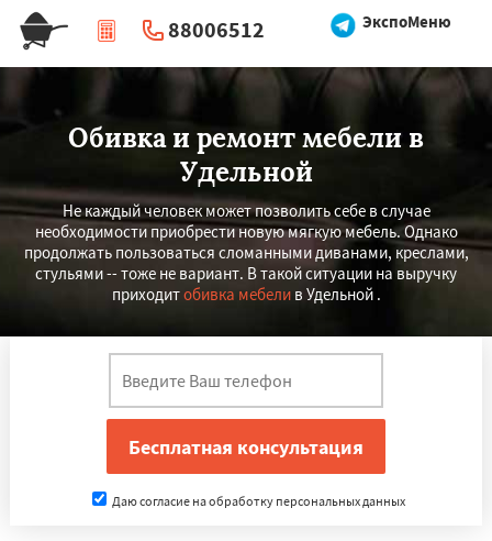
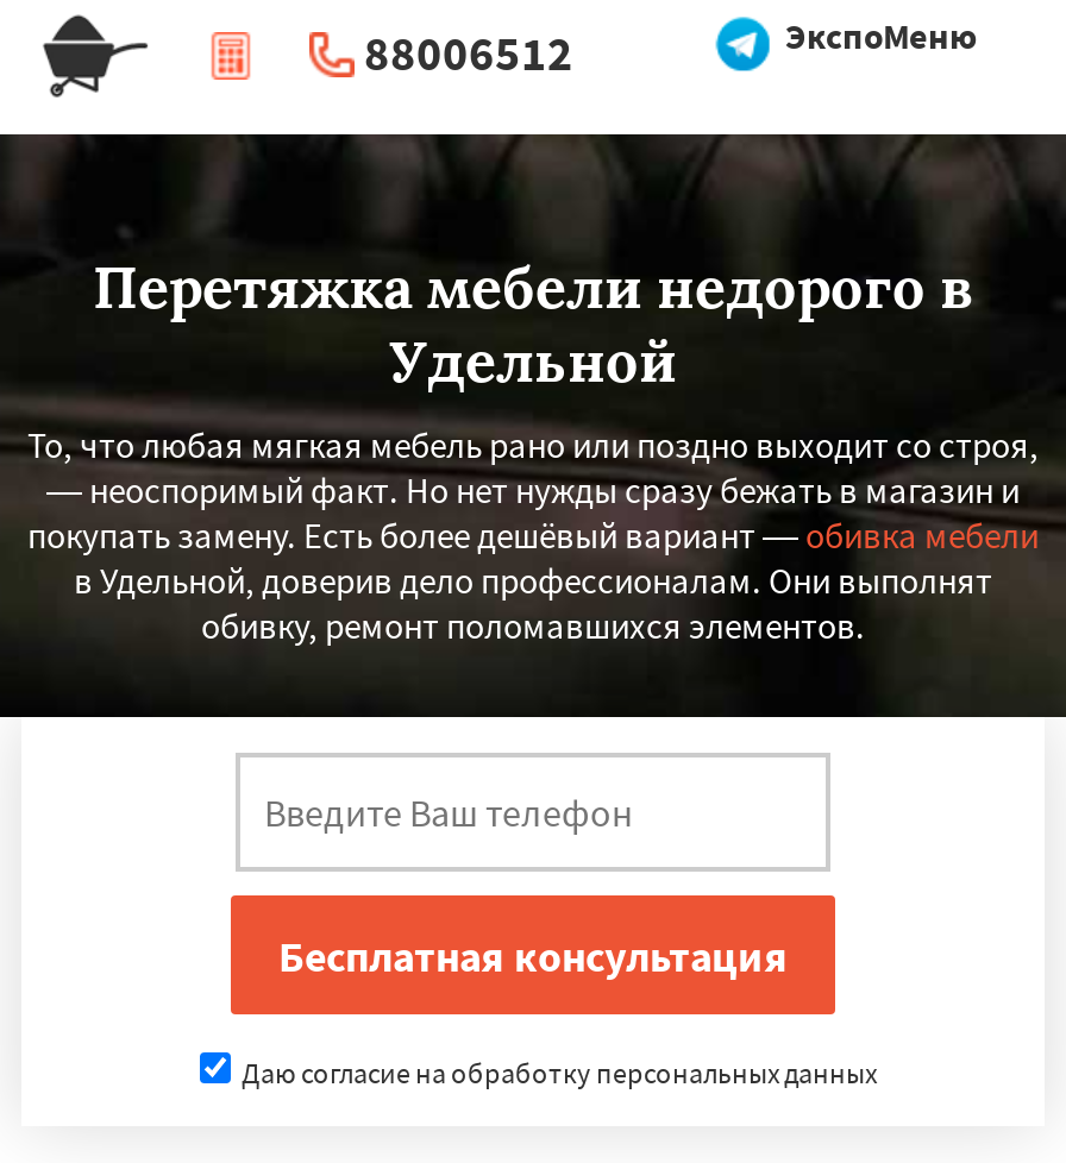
[68,121,424,155] Обивка и ремонт мебели в -> [93,251,973,325] Перетяжка мебели недорого в
[24,200,468,305] Не каждый человек может позволить себе в случае | необходимости приобрести новую мягкую мебель. Однако | продолжать пользоваться сломанными диванами, креслами, | стульями -- тоже не вариант. В такой ситуации на выручку | приходит обивка мебели в Удельной . -> [27,422,1039,648] То, что любая мягкая мебель рано или поздно выходит со строя, | — неоспоримый факт. Но нет нужды сразу бежать в магазин и | покупать замену. Есть более дешёвый вариант — обивка мебели | в Удельной, доверив дело профессионалам. Они выполнят | обивку, ремонт поломавшихся элементов.

